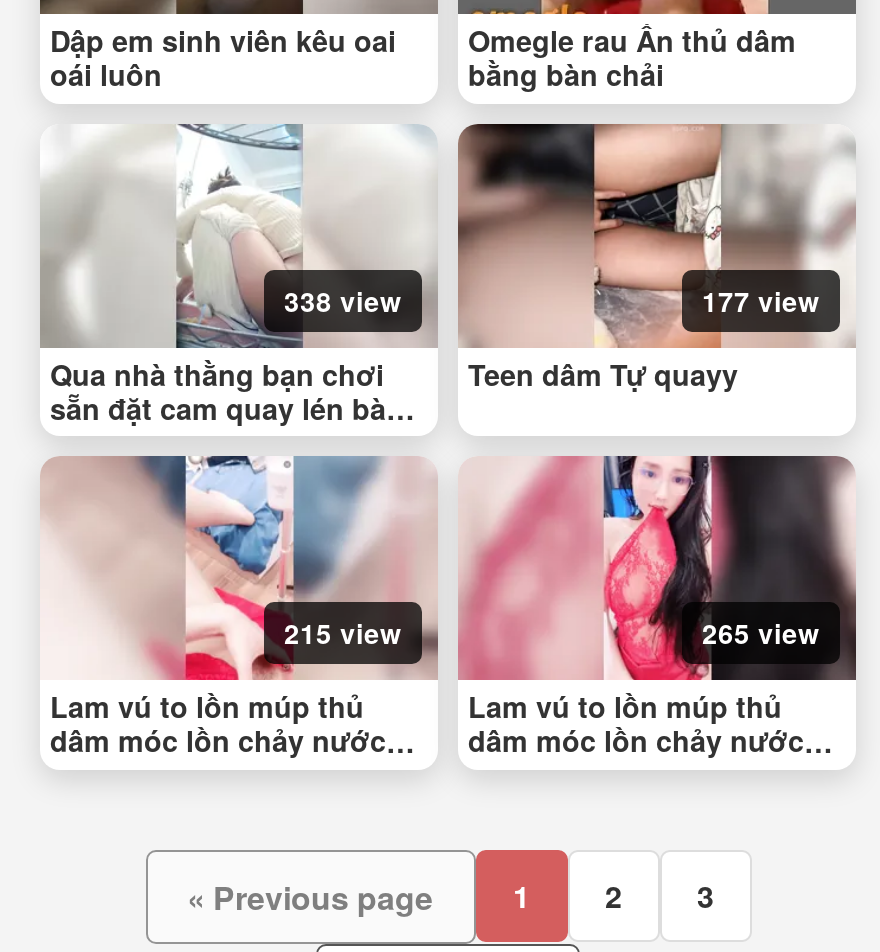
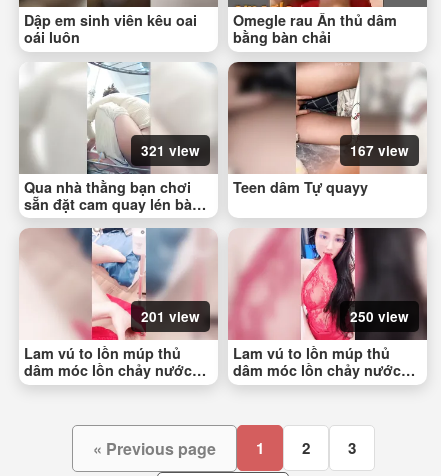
[284,282,402,320] 338 view -> [141,141,200,160] 321 view
[702,282,820,320] 177 view -> [350,141,409,160] 167 view
[284,615,402,653] 215 view -> [141,307,200,326] 201 view
[702,615,820,653] 265 view -> [350,307,409,326] 250 view

